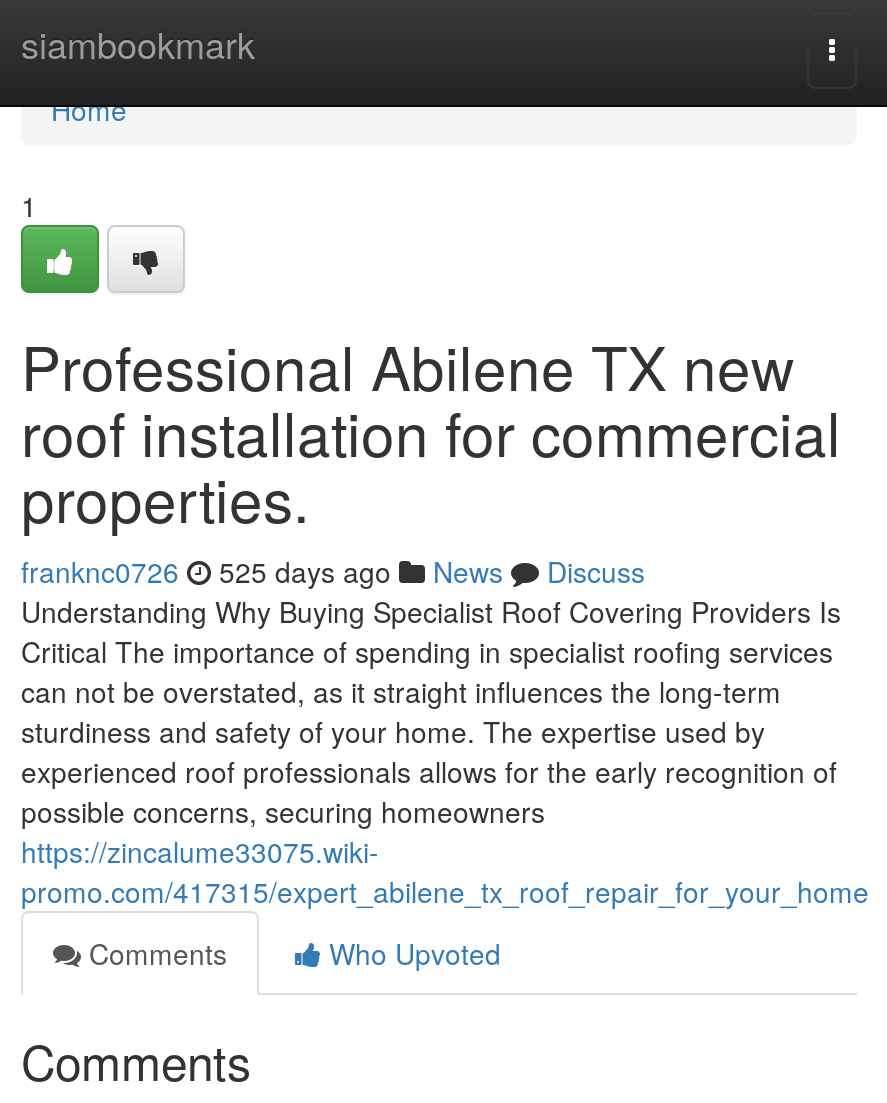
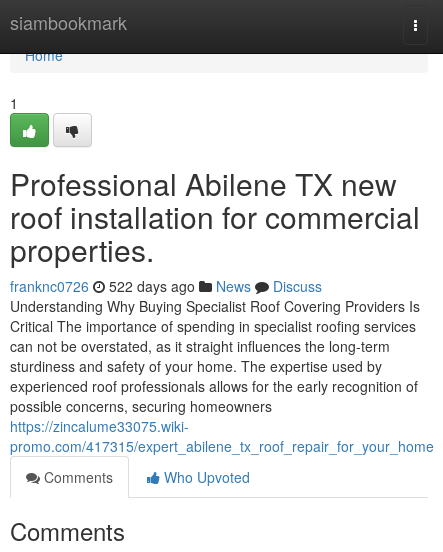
[21,551,645,591] franknc0726 525 days ago News Discuss -> [10,276,322,296] franknc0726 522 days ago News Discuss

